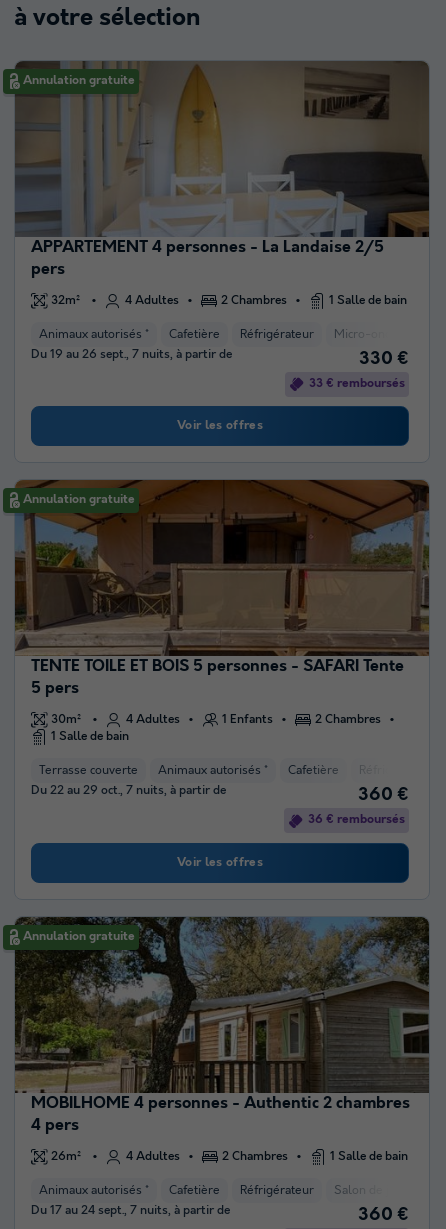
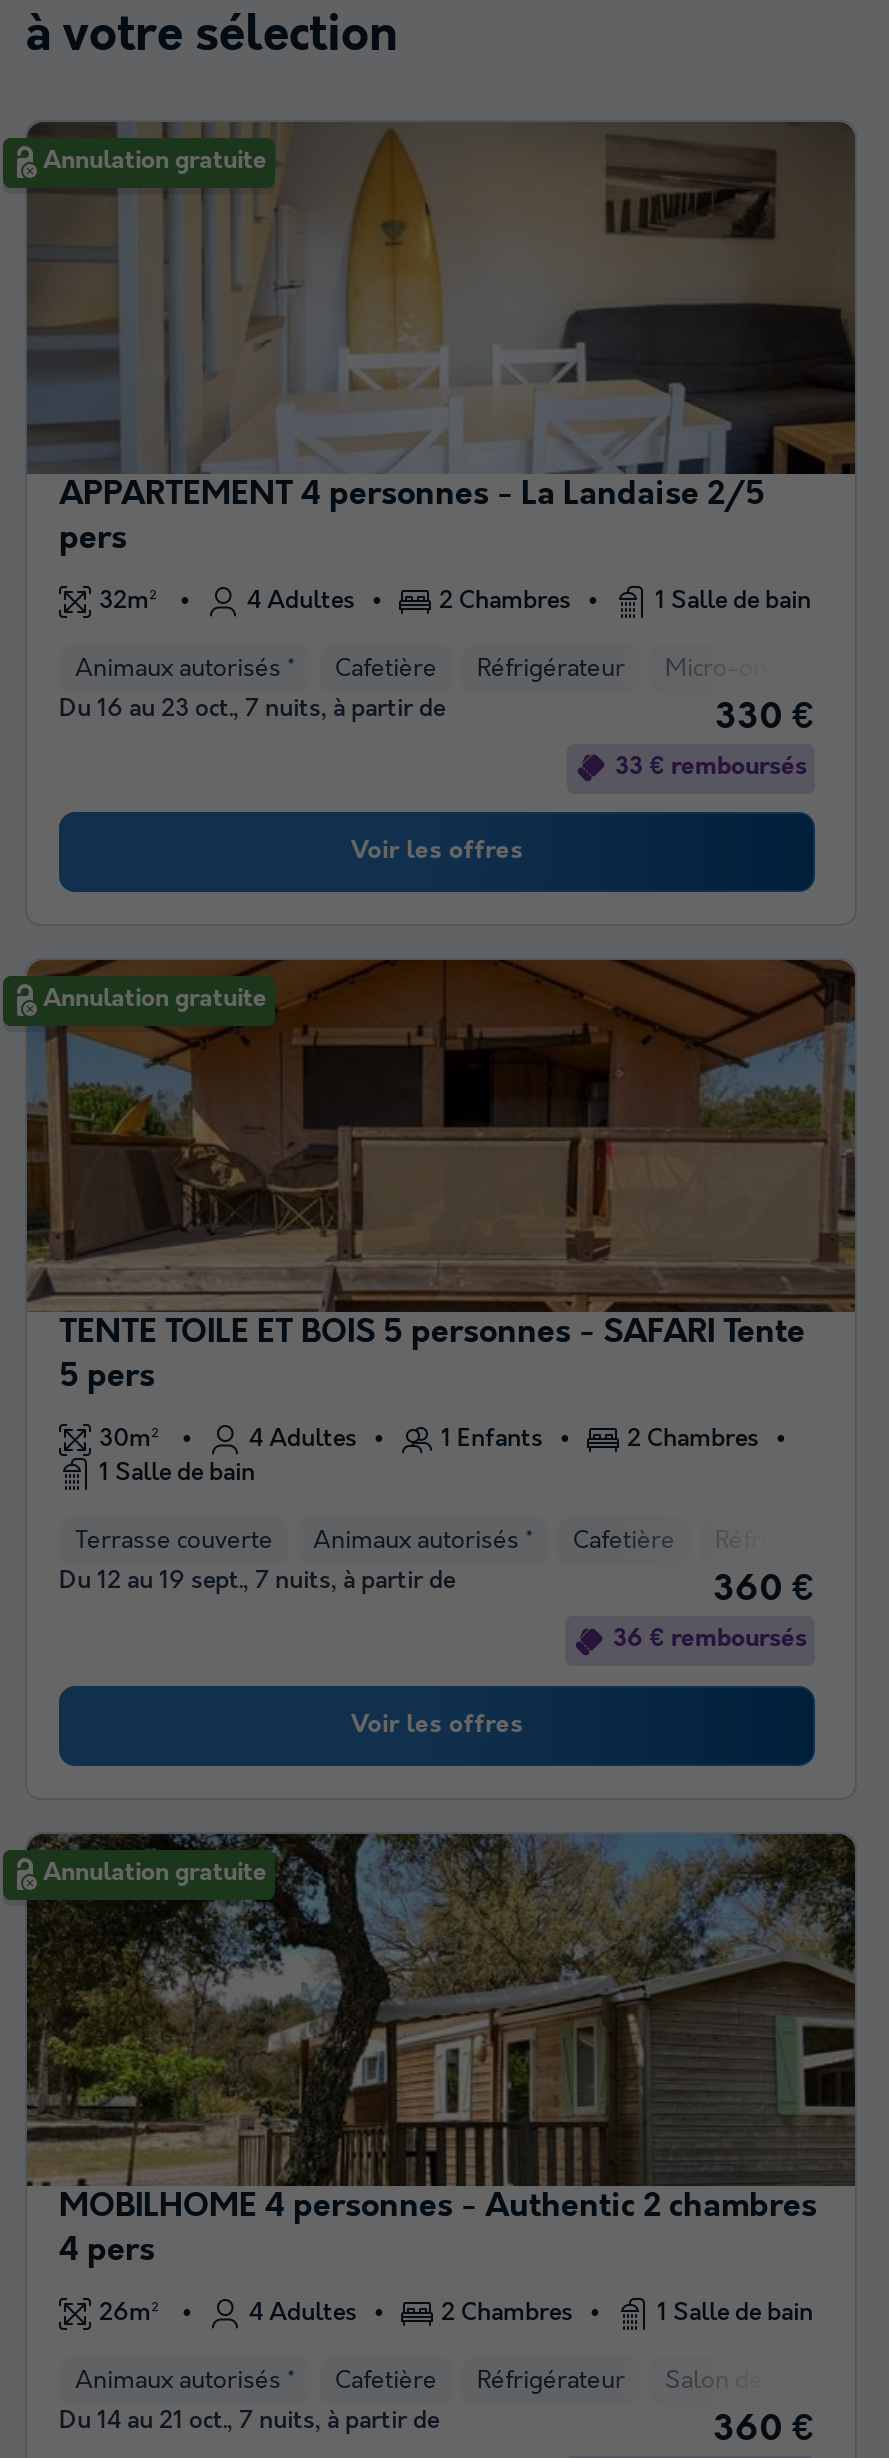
[31,347,232,361] Du 19 au 26 sept., 7 nuits, à partir de -> [59,695,445,723] Du 16 au 23 oct., 7 nuits, à partir de
[31,784,226,798] Du 22 au 29 oct., 7 nuits, à partir de -> [59,1568,455,1596] Du 12 au 19 sept., 7 nuits, à partir de
[31,1203,230,1217] Du 17 au 24 sept., 7 nuits, à partir de -> [59,2407,439,2435] Du 14 au 21 oct., 7 nuits, à partir de

